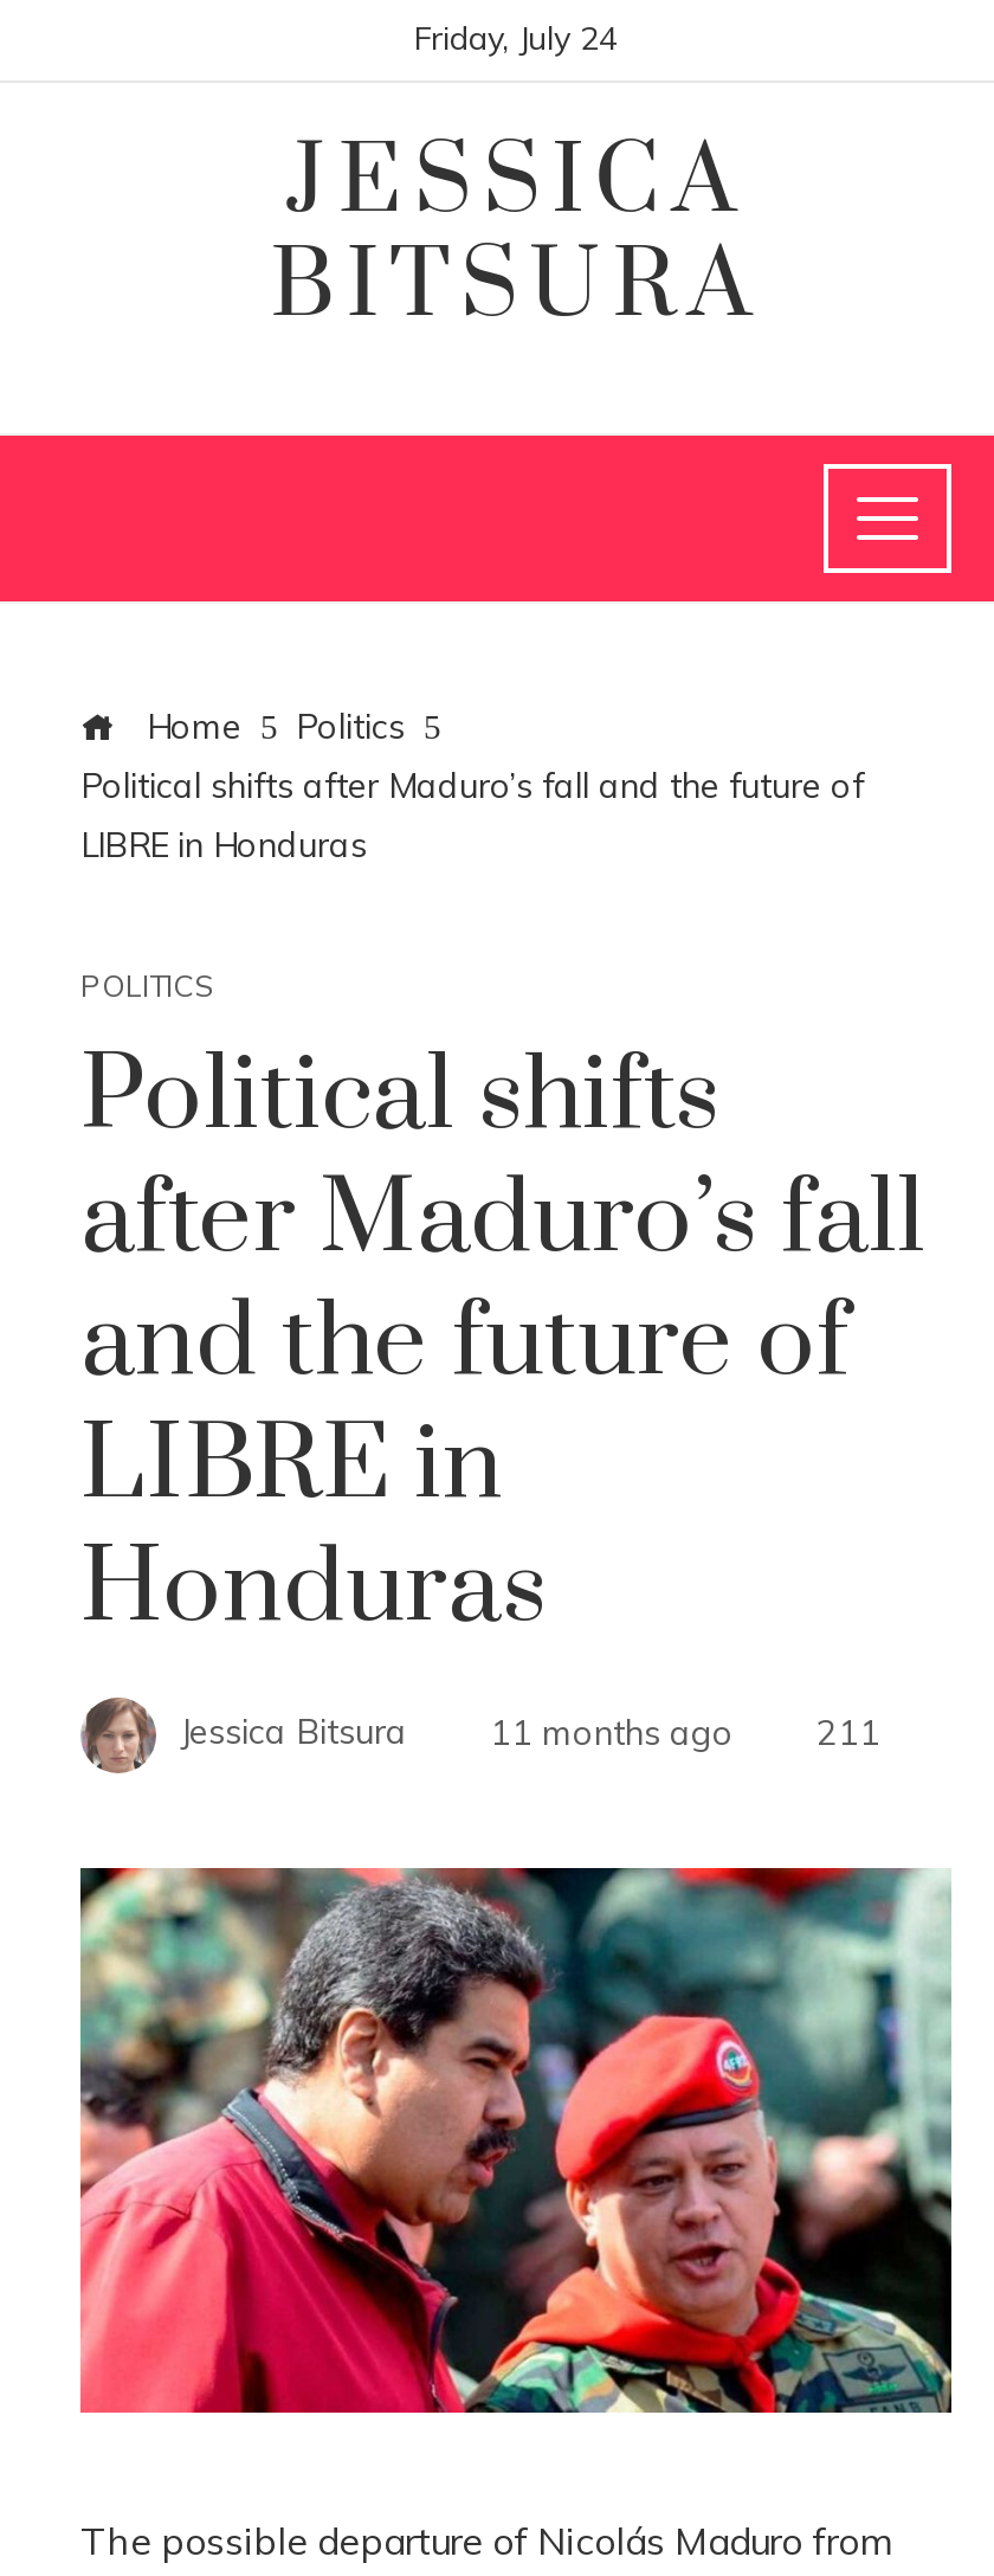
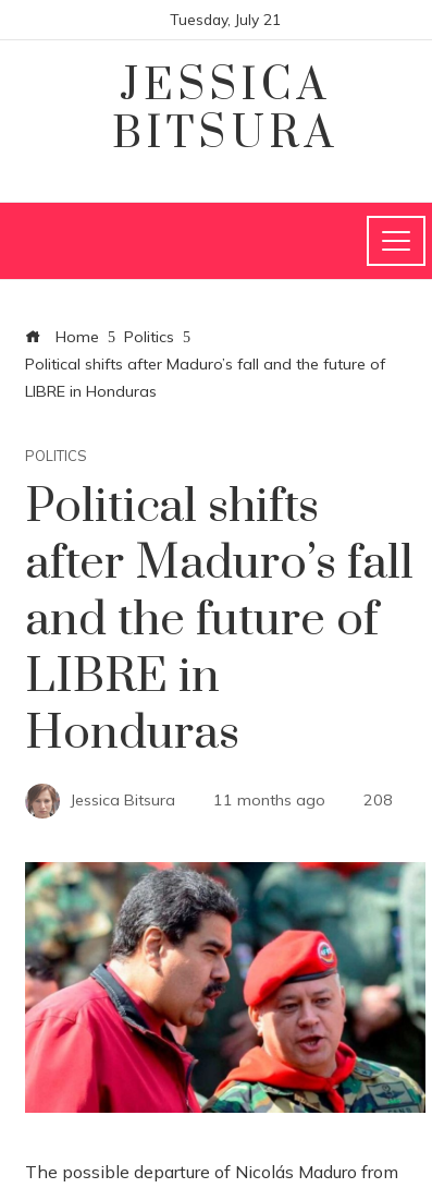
[414,17,618,57] Friday, July 24 -> [170,10,281,28] Tuesday, July 21
[180,1711,880,1753] Jessica Bitsura 11 months ago 211 -> [71,790,393,809] Jessica Bitsura 11 months ago 208

